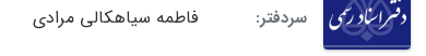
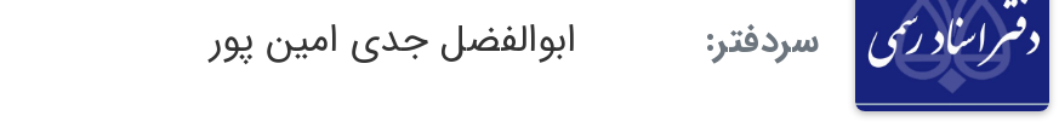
[33,4,198,31] فاطمه سیاهکالی مرادی -> [210,10,576,70] ابوالفضل جدی امین پور

